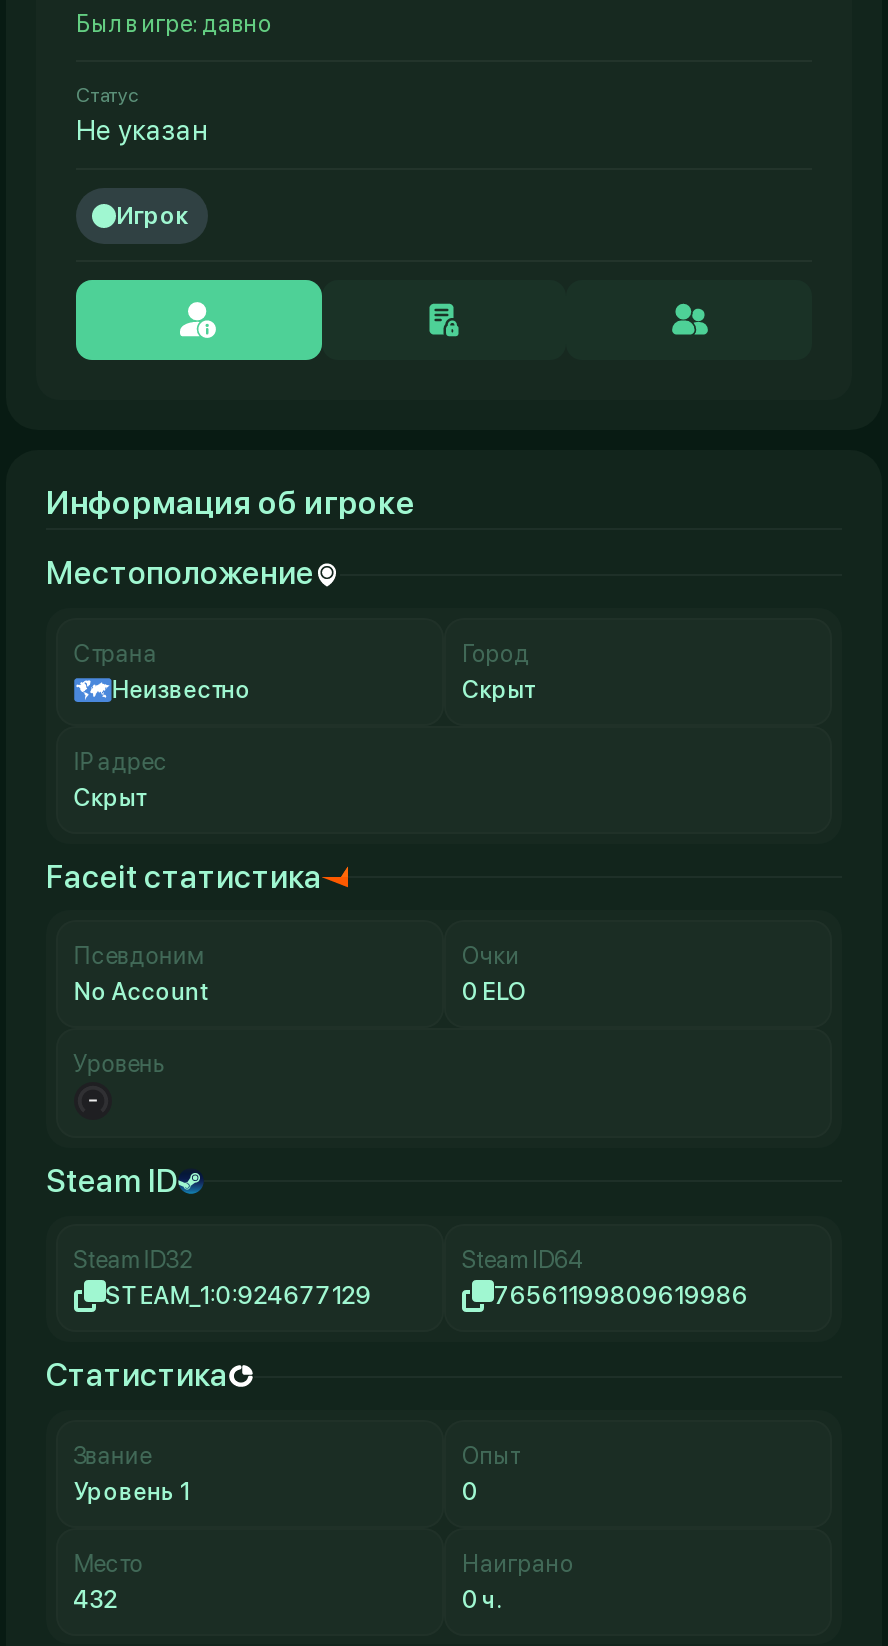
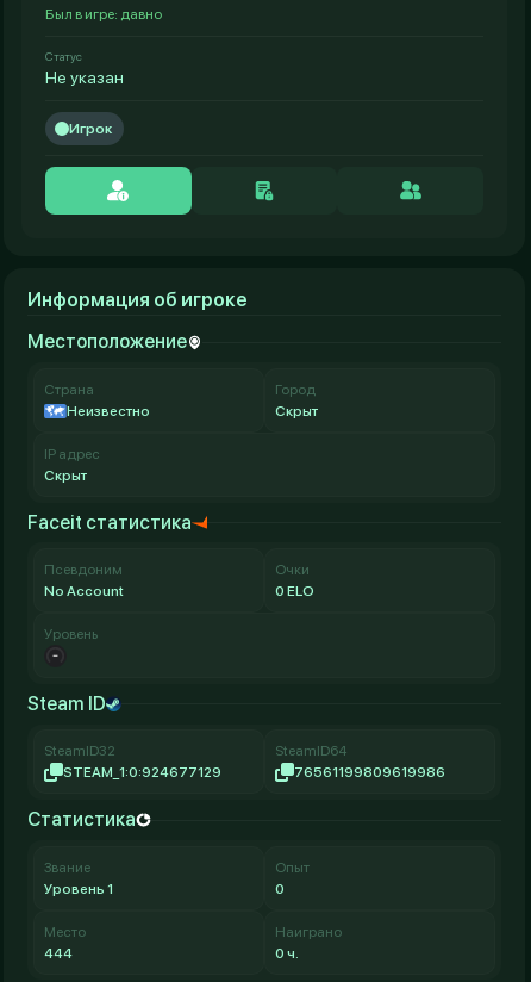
[74,1585,118,1613] 432 -> [44,945,72,961] 444

